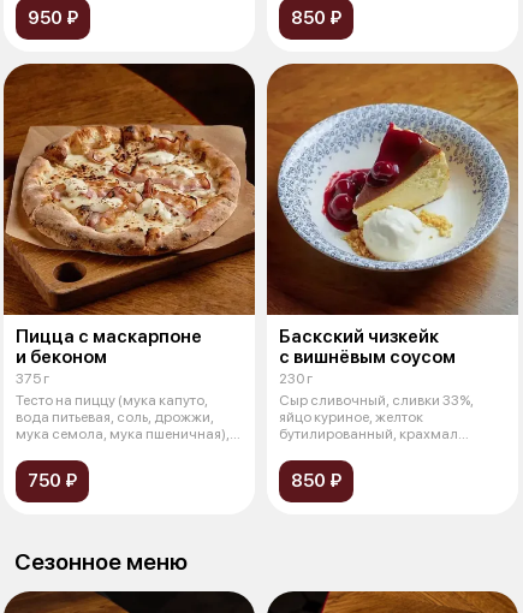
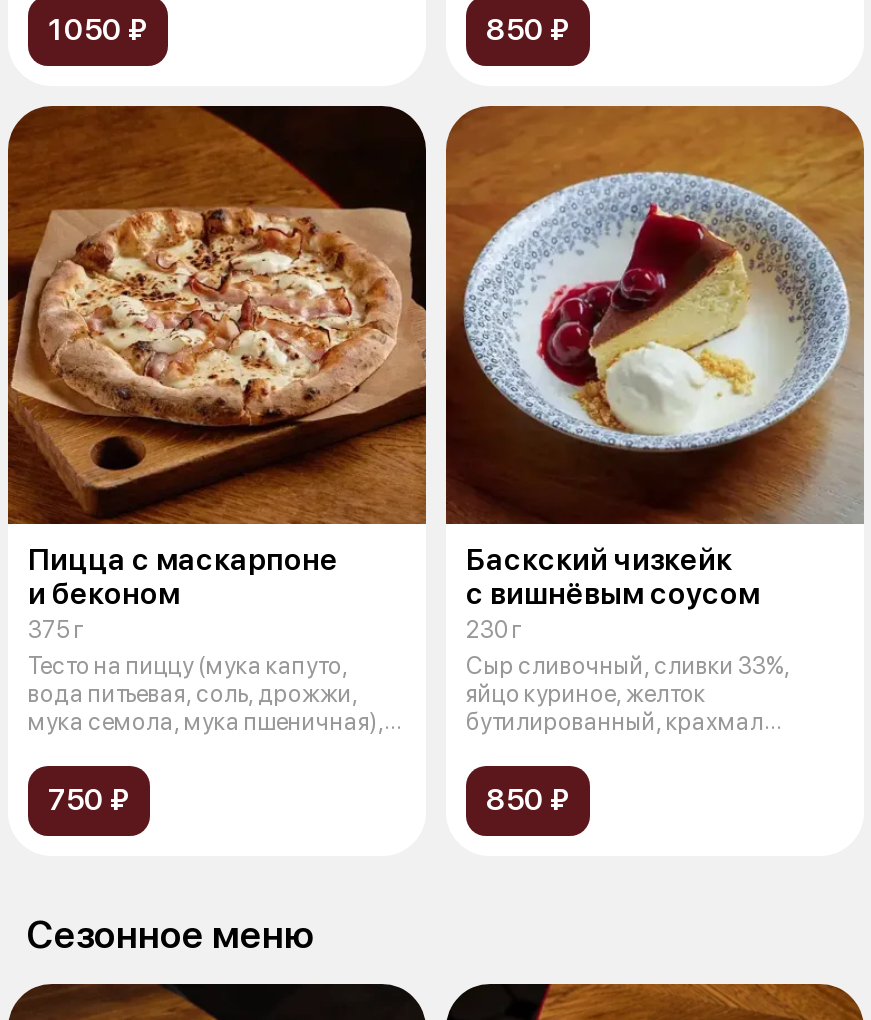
[28,7,78,28] 950 ₽ -> [48,11,148,47] 1050 ₽

